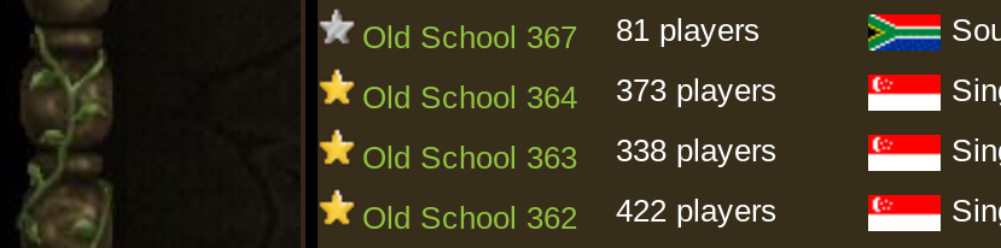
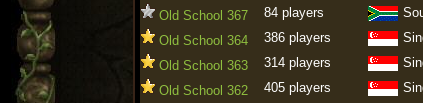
[362,12,761,55] Old School 367 81 players -> [158,5,323,23] Old School 367 84 players
[362,72,778,116] Old School 364 373 players -> [158,30,330,48] Old School 364 386 players
[362,132,778,176] Old School 363 338 players -> [158,55,330,73] Old School 363 314 players
[362,193,778,236] Old School 362 422 players -> [158,80,330,98] Old School 362 405 players

